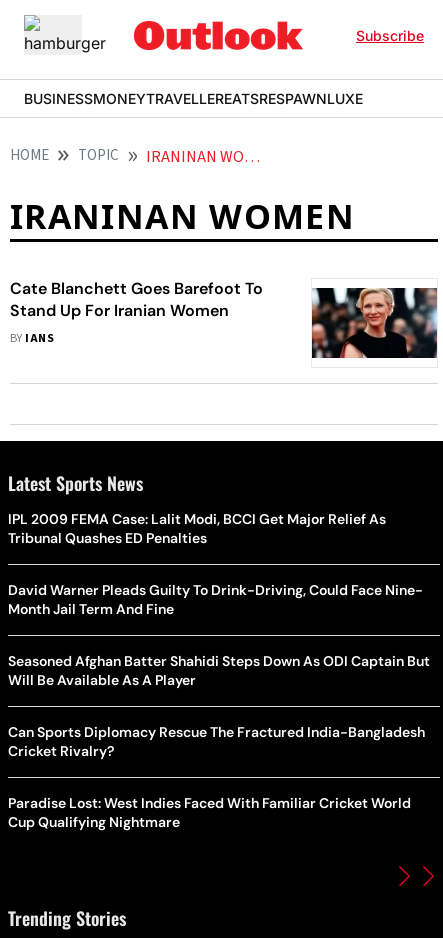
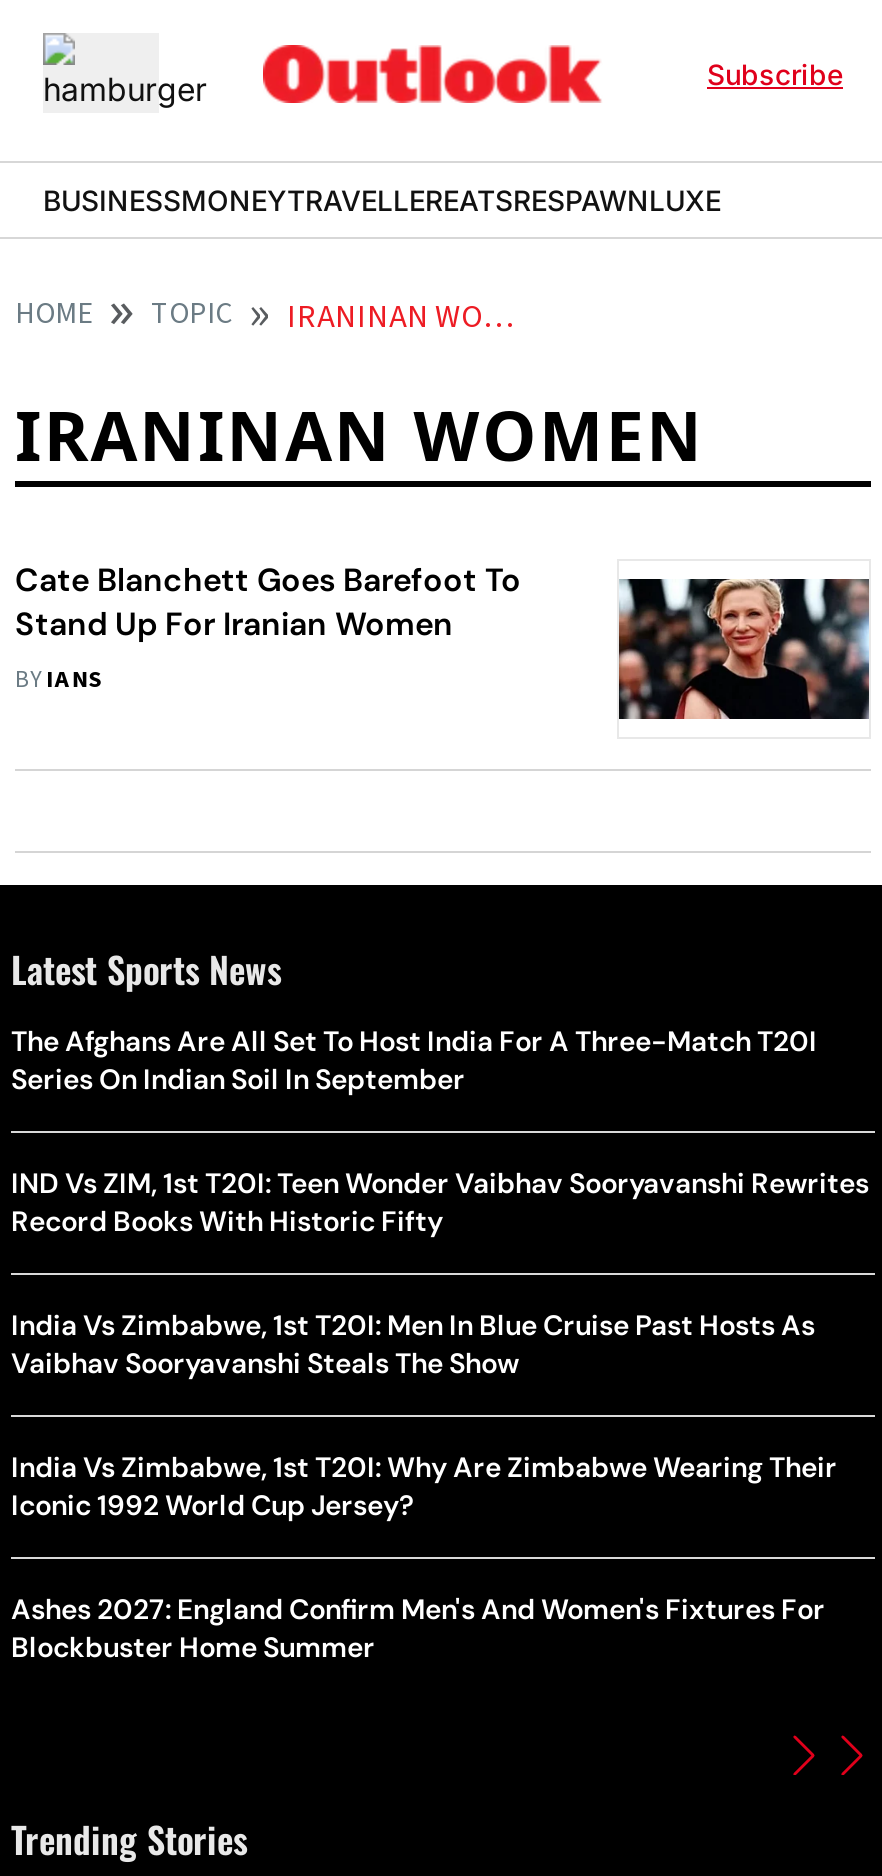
[8,510,386,547] IPL 2009 FEMA Case: Lalit Modi, BCCI Get Major Relief As | Tribunal Quashes ED Penalties -> [11,1023,817,1097] The Afghans Are All Set To Host India For A Three-Match T20I | Series On Indian Soil In September
[8,581,423,618] David Warner Pleads Guilty To Drink-Driving, Could Face Nine- | Month Jail Term And Fine -> [11,1165,869,1239] IND Vs ZIM, 1st T20I: Teen Wonder Vaibhav Sooryavanshi Rewrites | Record Books With Historic Fifty
[8,652,430,689] Seasoned Afghan Batter Shahidi Steps Down As ODI Captain But | Will Be Available As A Player -> [11,1307,815,1381] India Vs Zimbabwe, 1st T20I: Men In Blue Cruise Past Hosts As | Vaibhav Sooryavanshi Steals The Show
[8,723,425,760] Can Sports Diplomacy Rescue The Fractured India-Bangladesh | Cricket Rivalry? -> [11,1449,837,1523] India Vs Zimbabwe, 1st T20I: Why Are Zimbabwe Wearing Their | Iconic 1992 World Cup Jersey?
[8,794,411,831] Paradise Lost: West Indies Faced With Familiar Cricket World | Cup Qualifying Nightmare -> [11,1591,825,1665] Ashes 2027: England Confirm Men's And Women's Fixtures For | Blockbuster Home Summer

